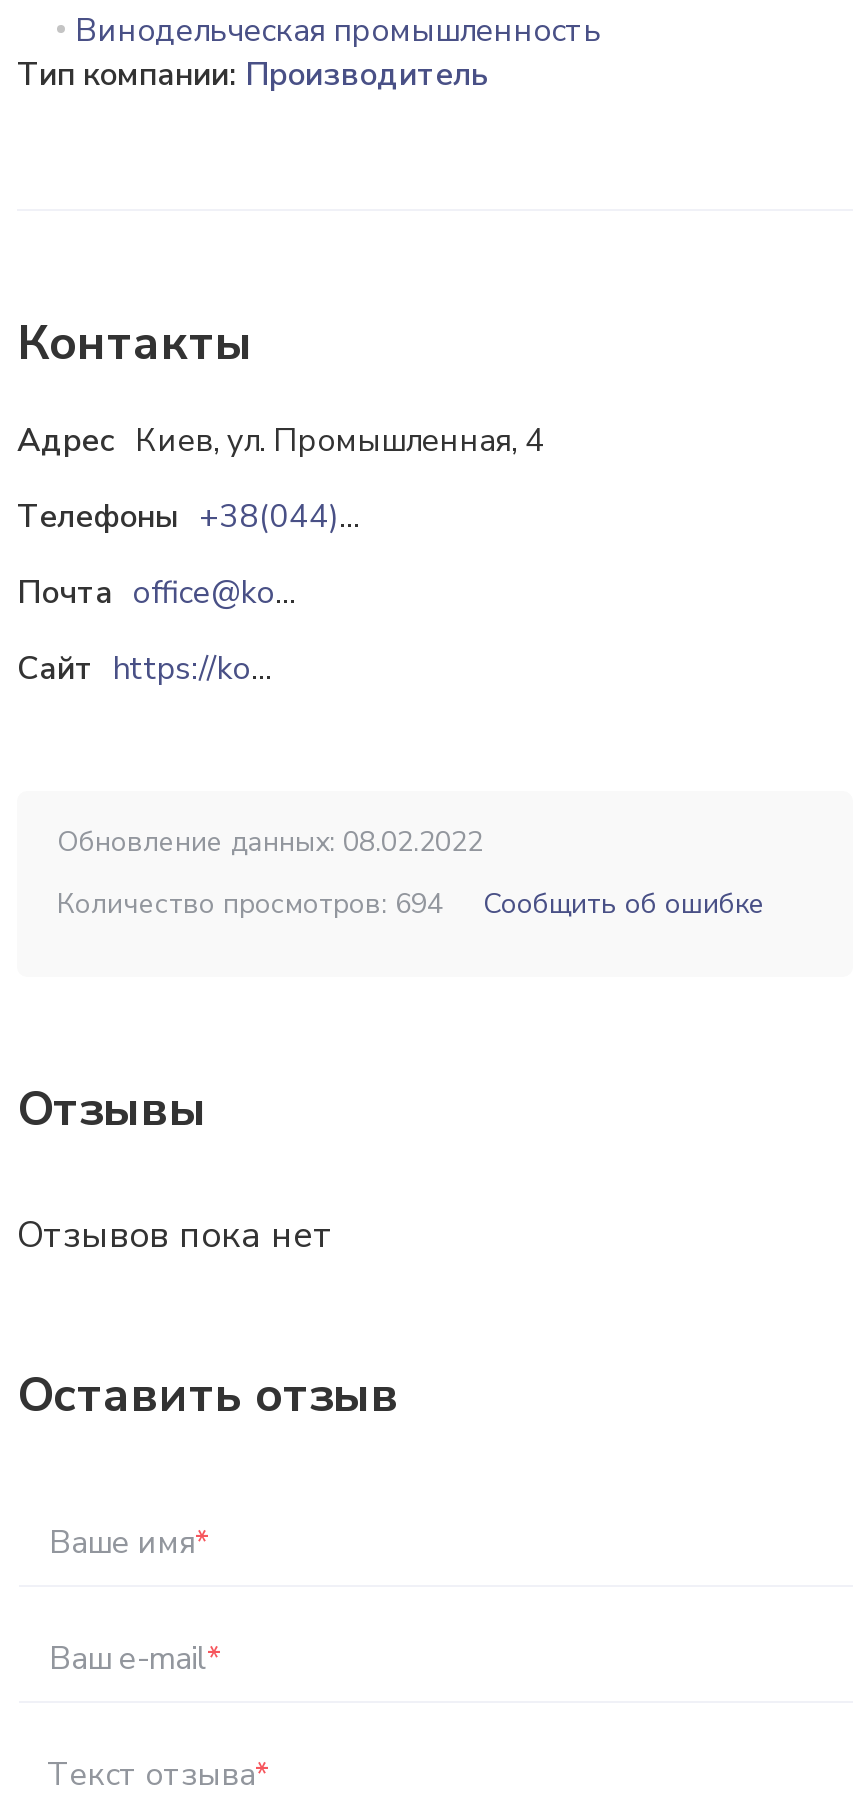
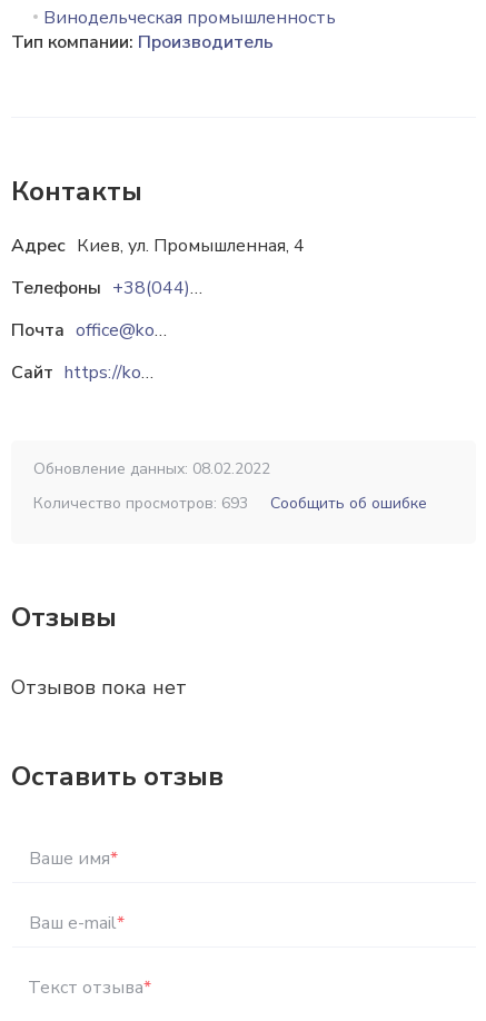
[57,885,443,923] Количество просмотров: 694 -> [33,493,248,514] Количество просмотров: 693

